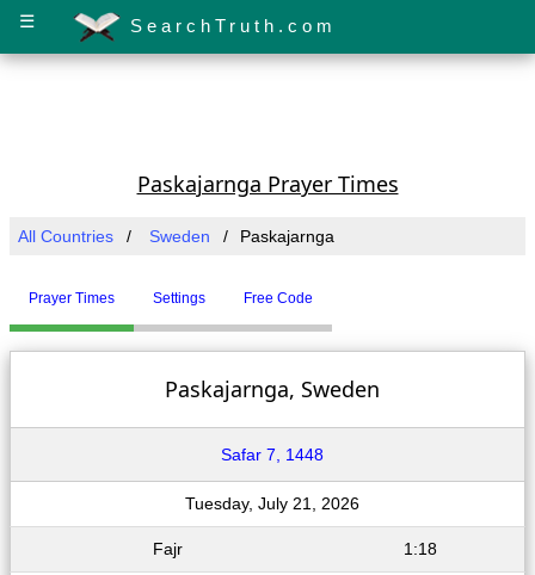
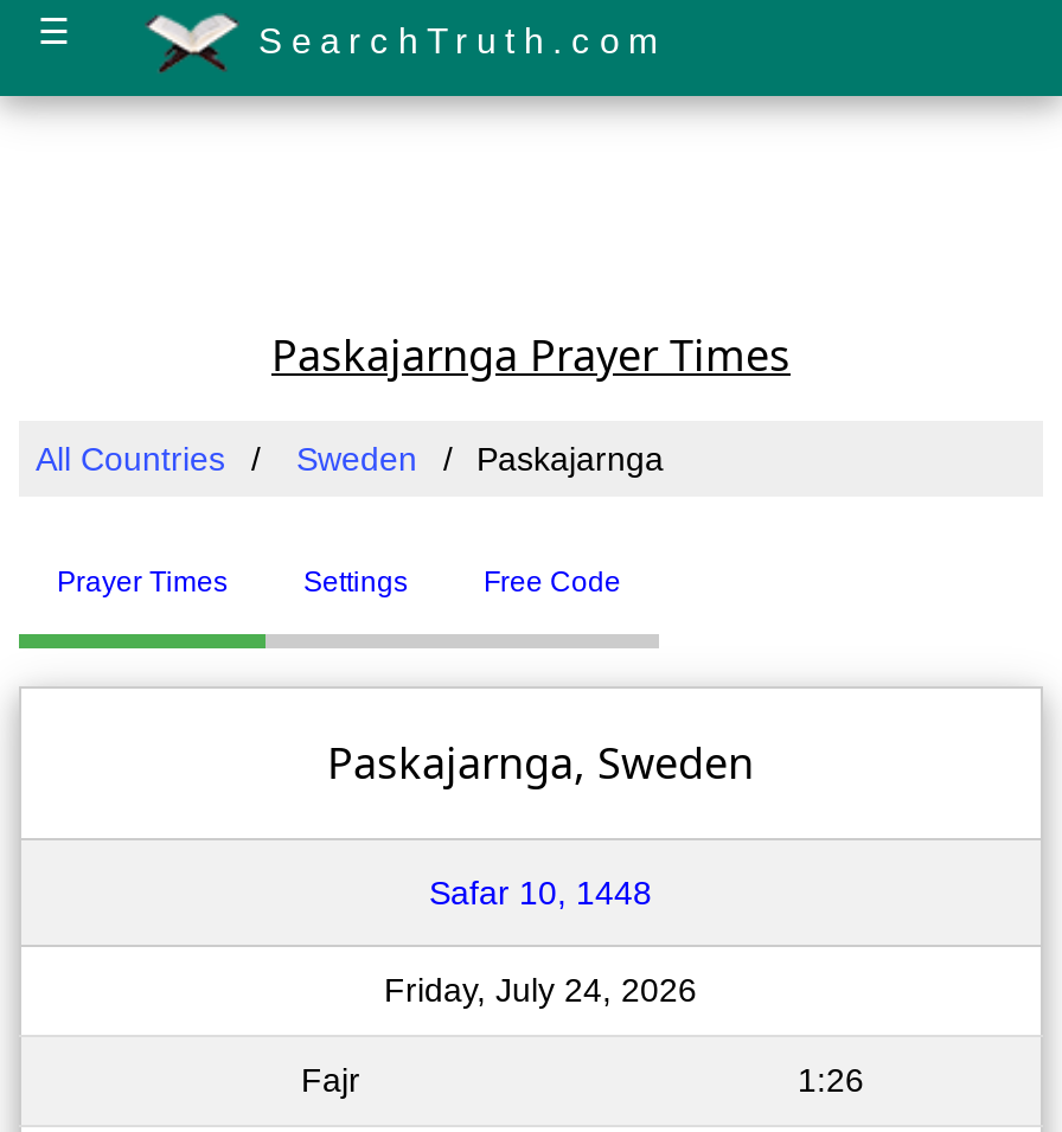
[221,445,324,464] Safar 7, 1448 -> [429,874,652,912] Safar 10, 1448
[185,494,359,513] Tuesday, July 21, 2026 -> [384,971,697,1009] Friday, July 24, 2026
[403,539,436,558] 1:18 -> [798,1061,864,1099] 1:26

